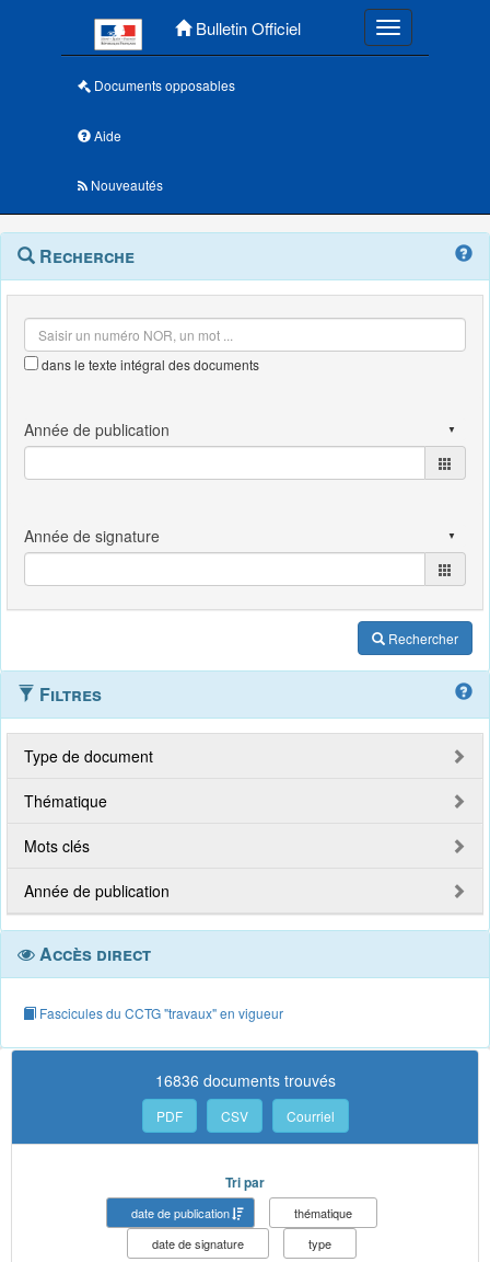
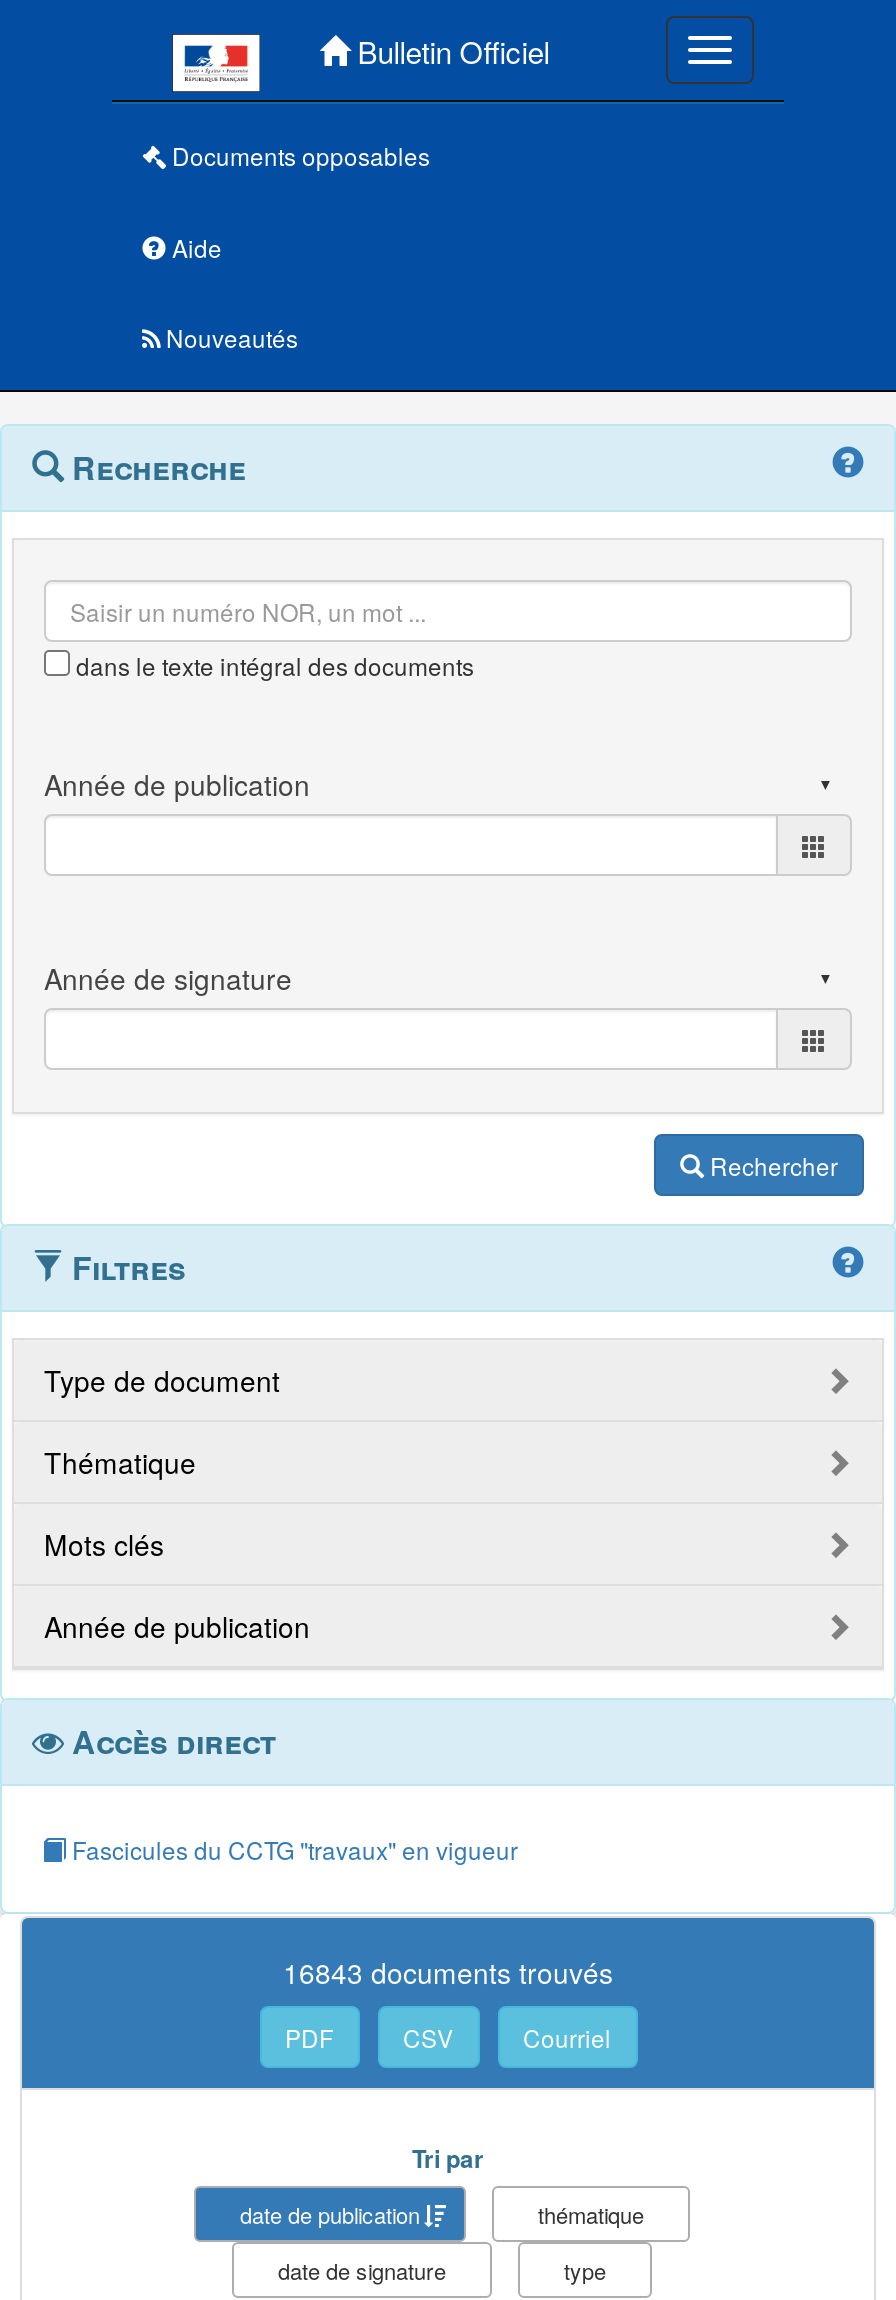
[155,1069,335,1091] 16836 documents trouvés -> [283,1952,613,1992] 16843 documents trouvés

